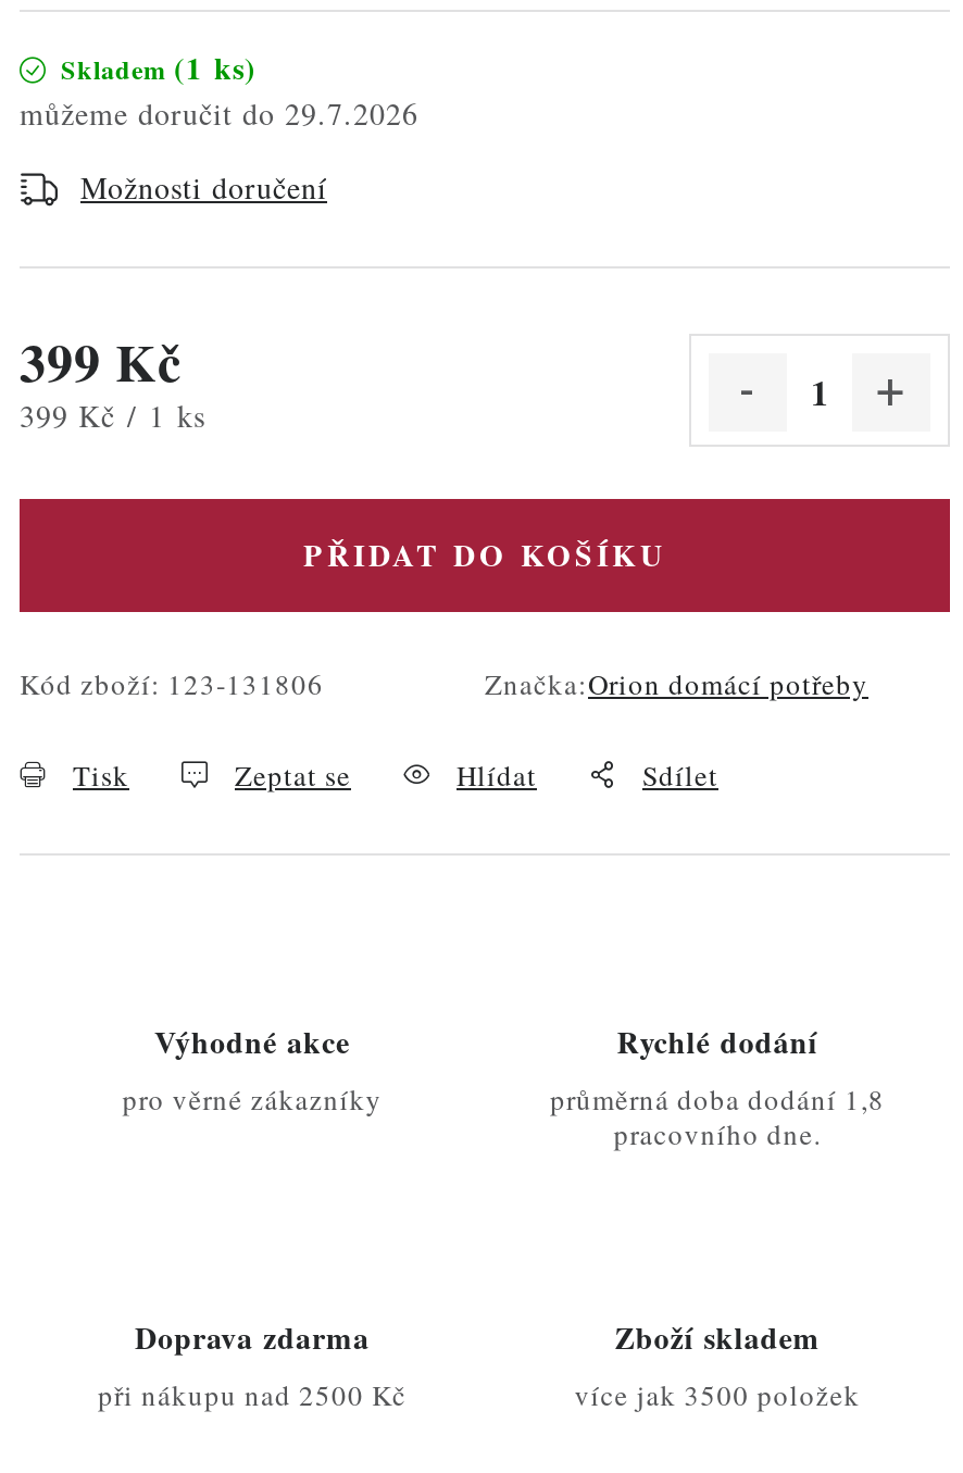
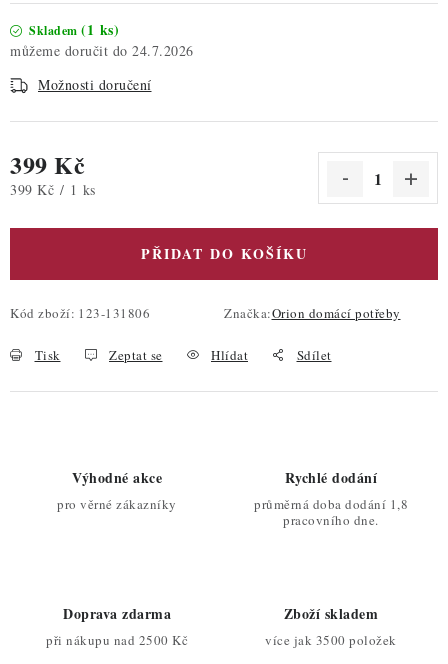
[285,92,418,134] 29.7.2026 -> [132,41,193,60] 24.7.2026

